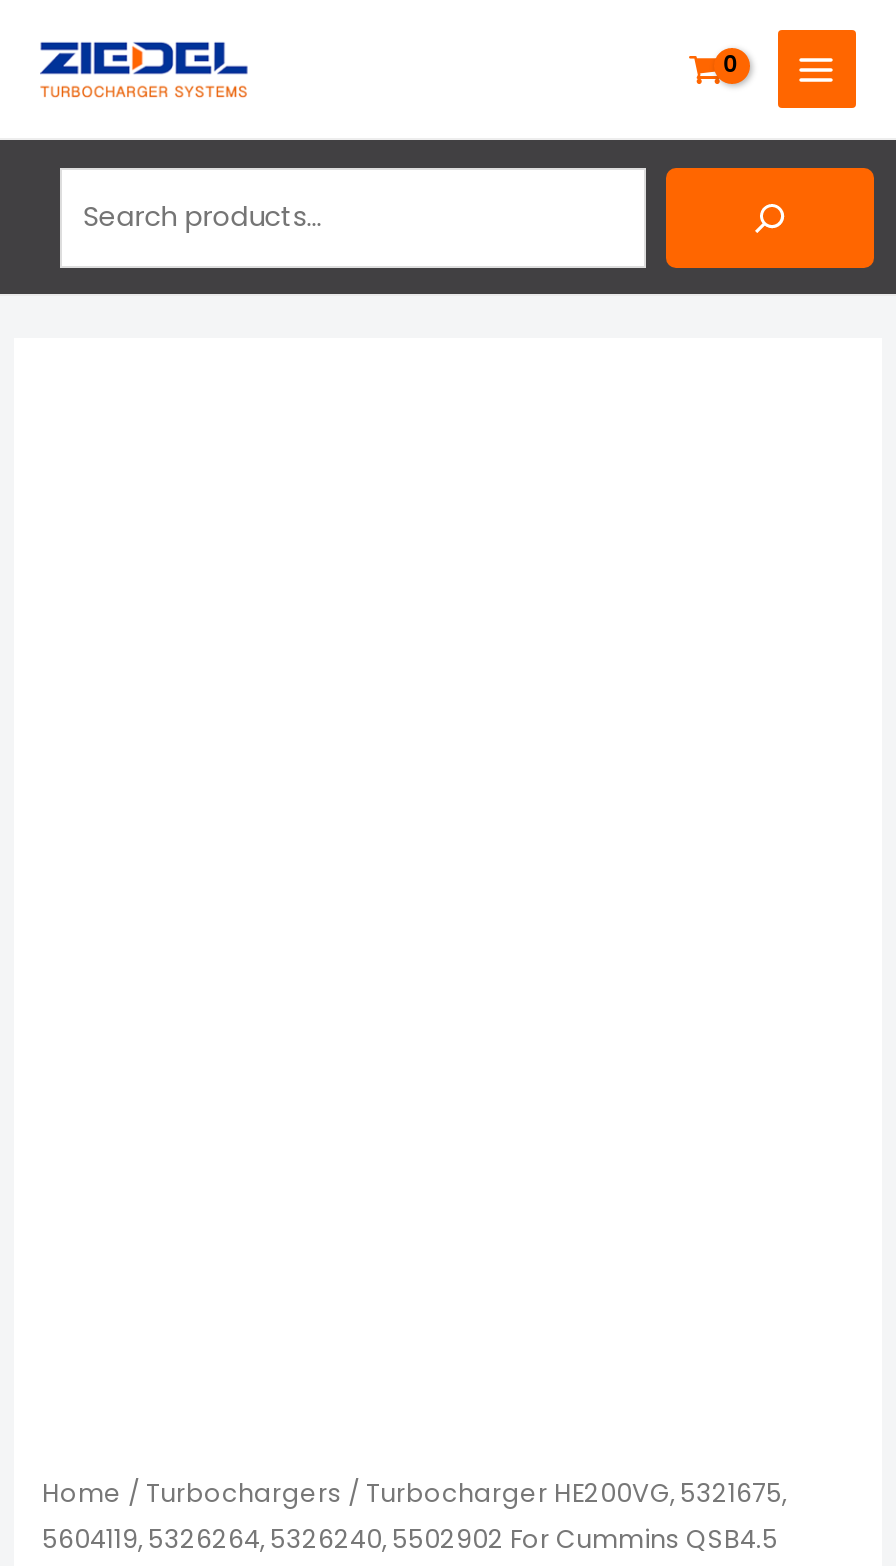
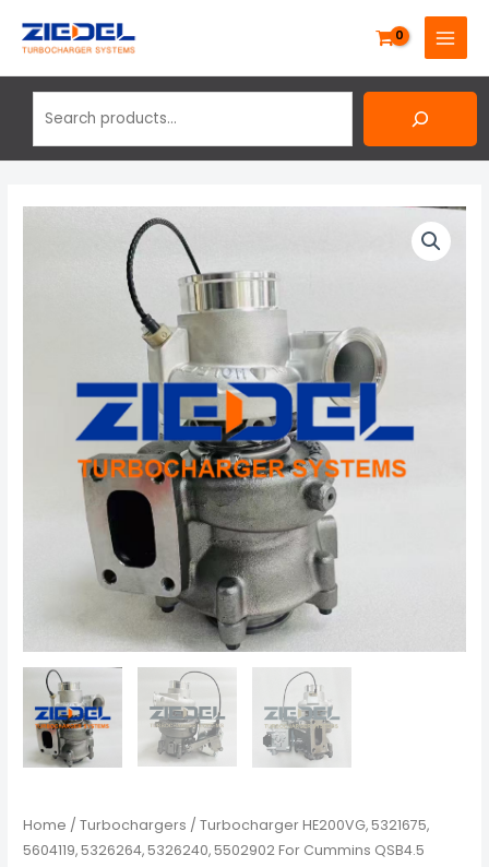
none -> [23,205,467,652] [image]
none -> [23,667,122,769] [image]
none -> [139,668,228,764] [image]
none -> [262,670,342,768] [image]

